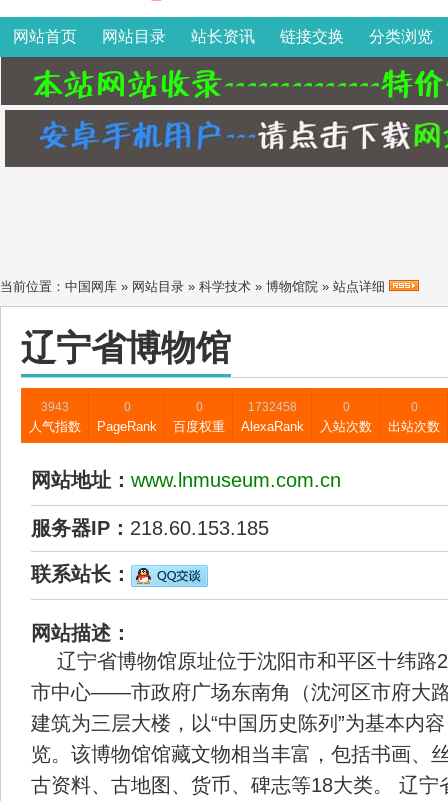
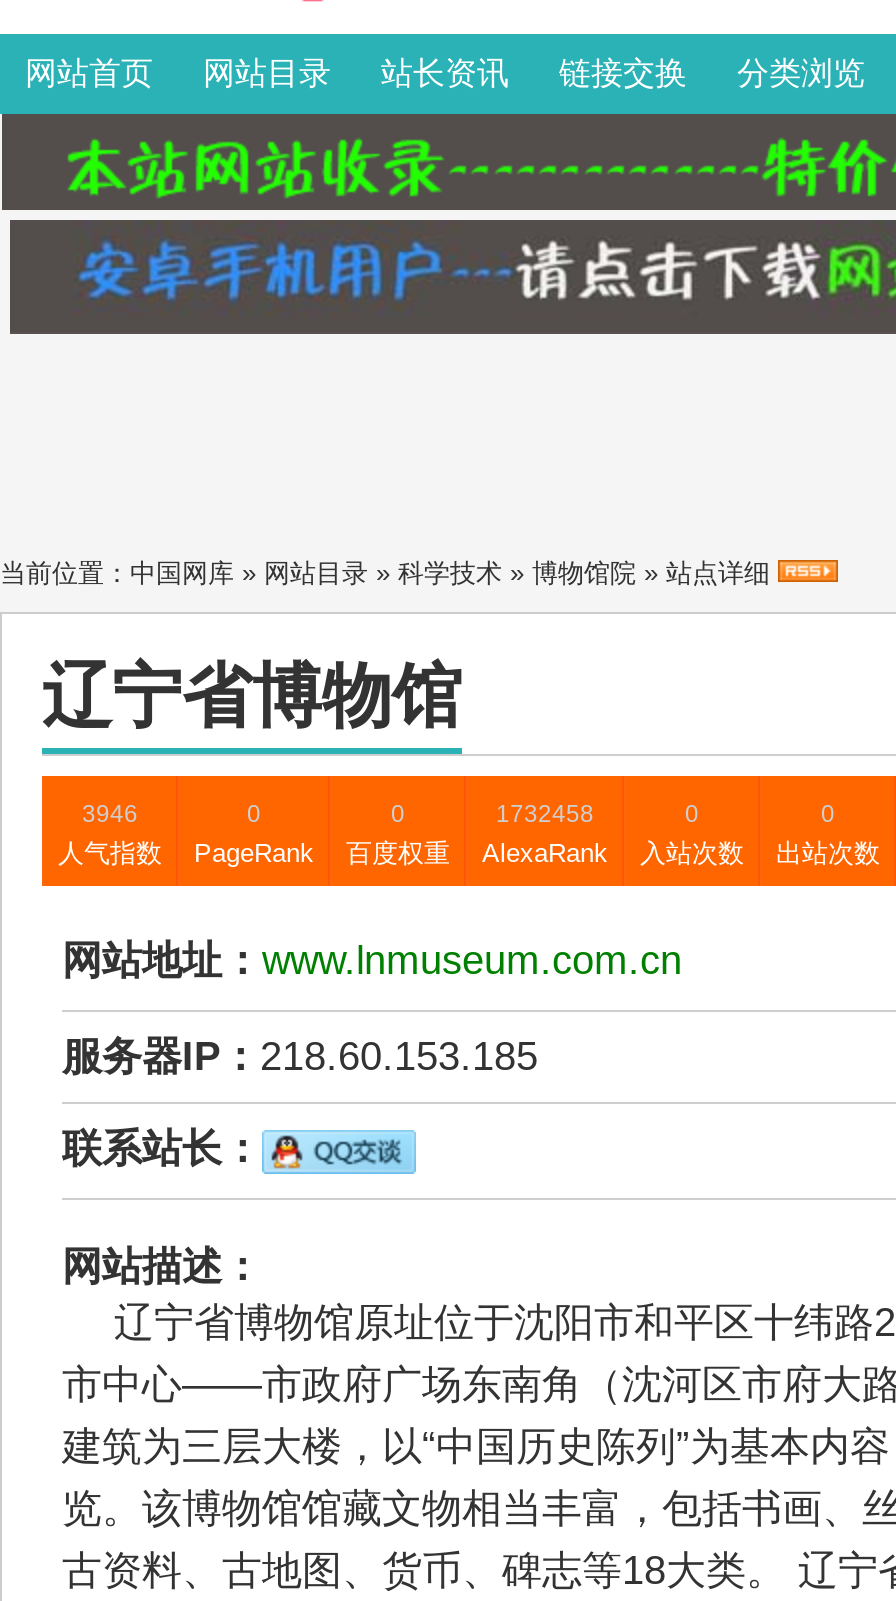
[41,400,69,414] 3943 -> [82,800,138,828] 3946

